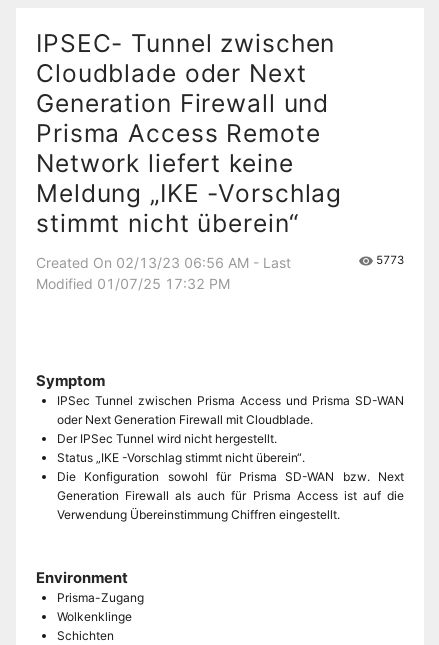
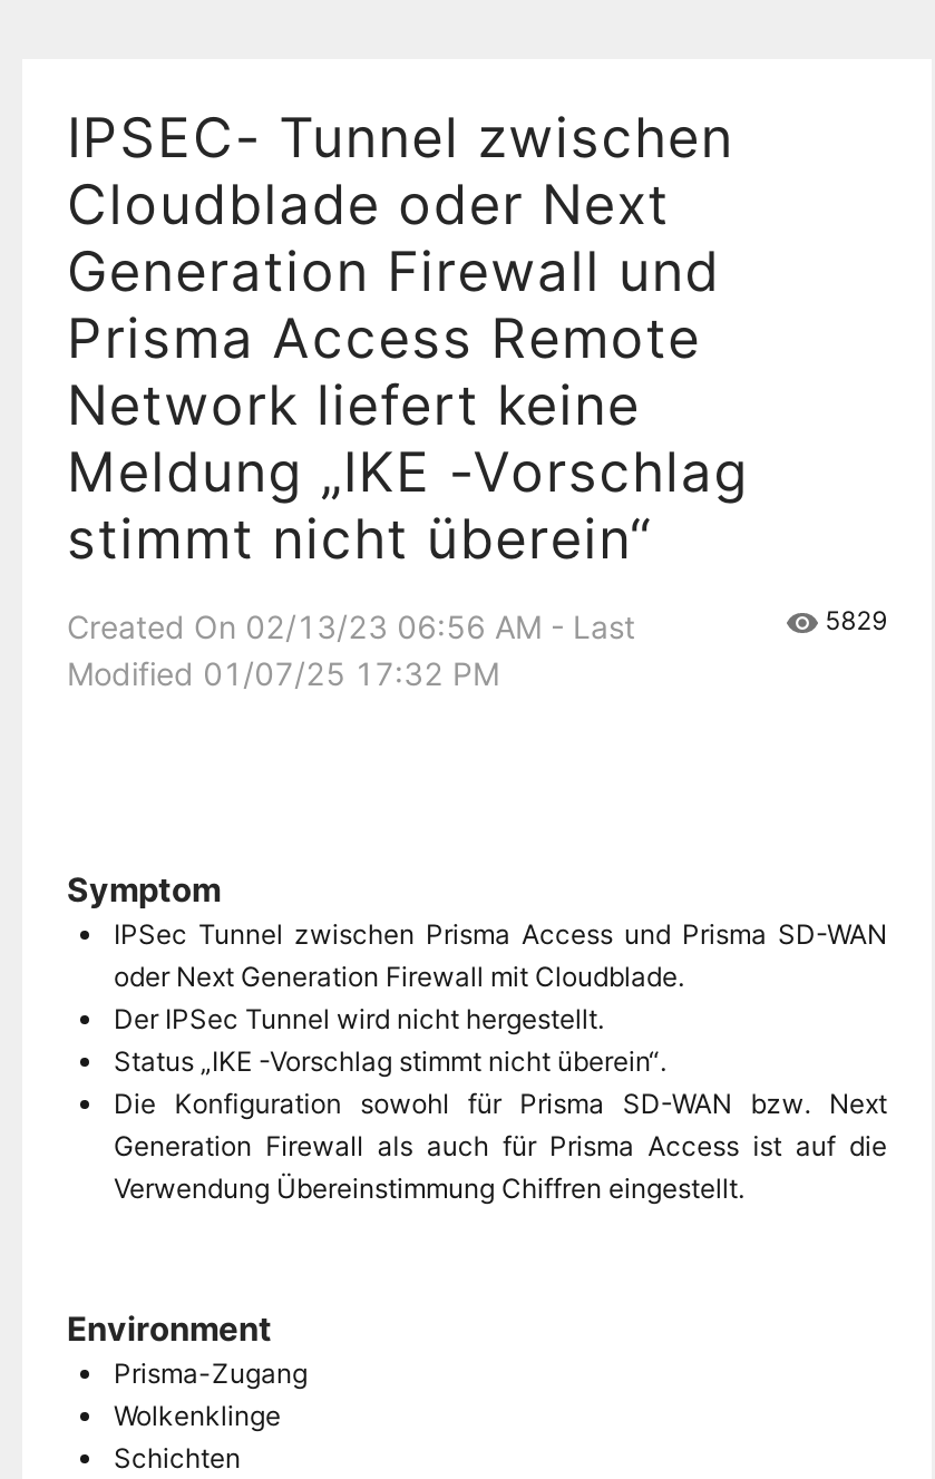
[376,253,404,267] 5773 -> [825,605,887,636] 5829

